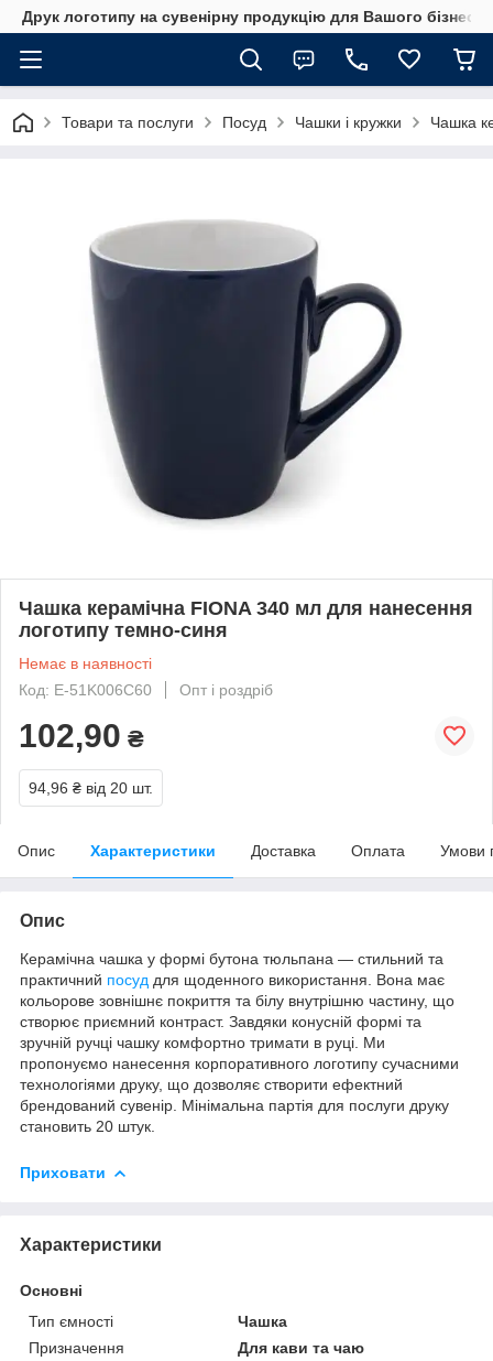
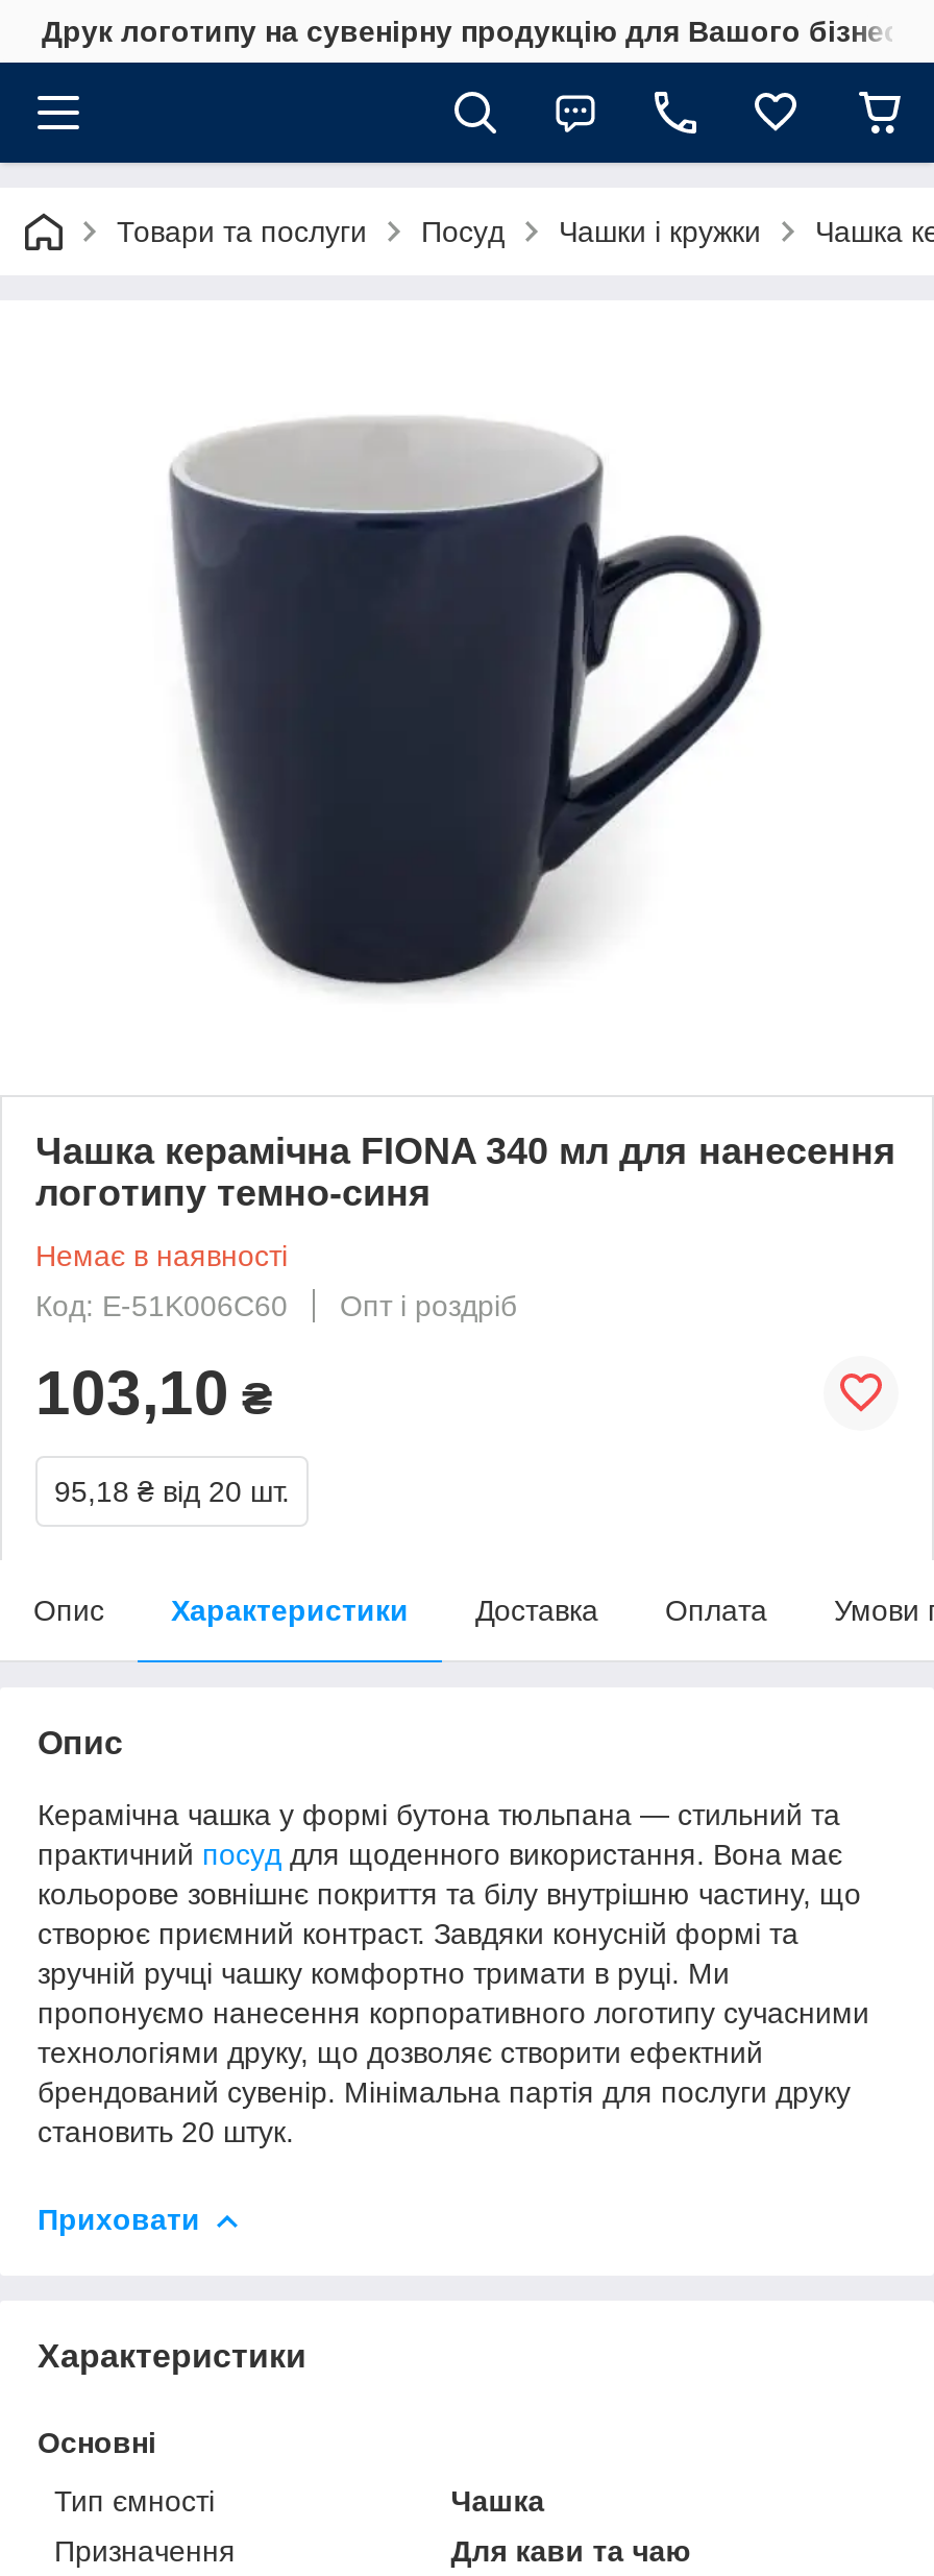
[19,717,144,754] 102,90 ₴ -> [35,1357,273,1426] 103,10 ₴
[29,779,153,797] 94,96 ₴ від 20 шт. -> [54,1474,290,1508] 95,18 ₴ від 20 шт.

